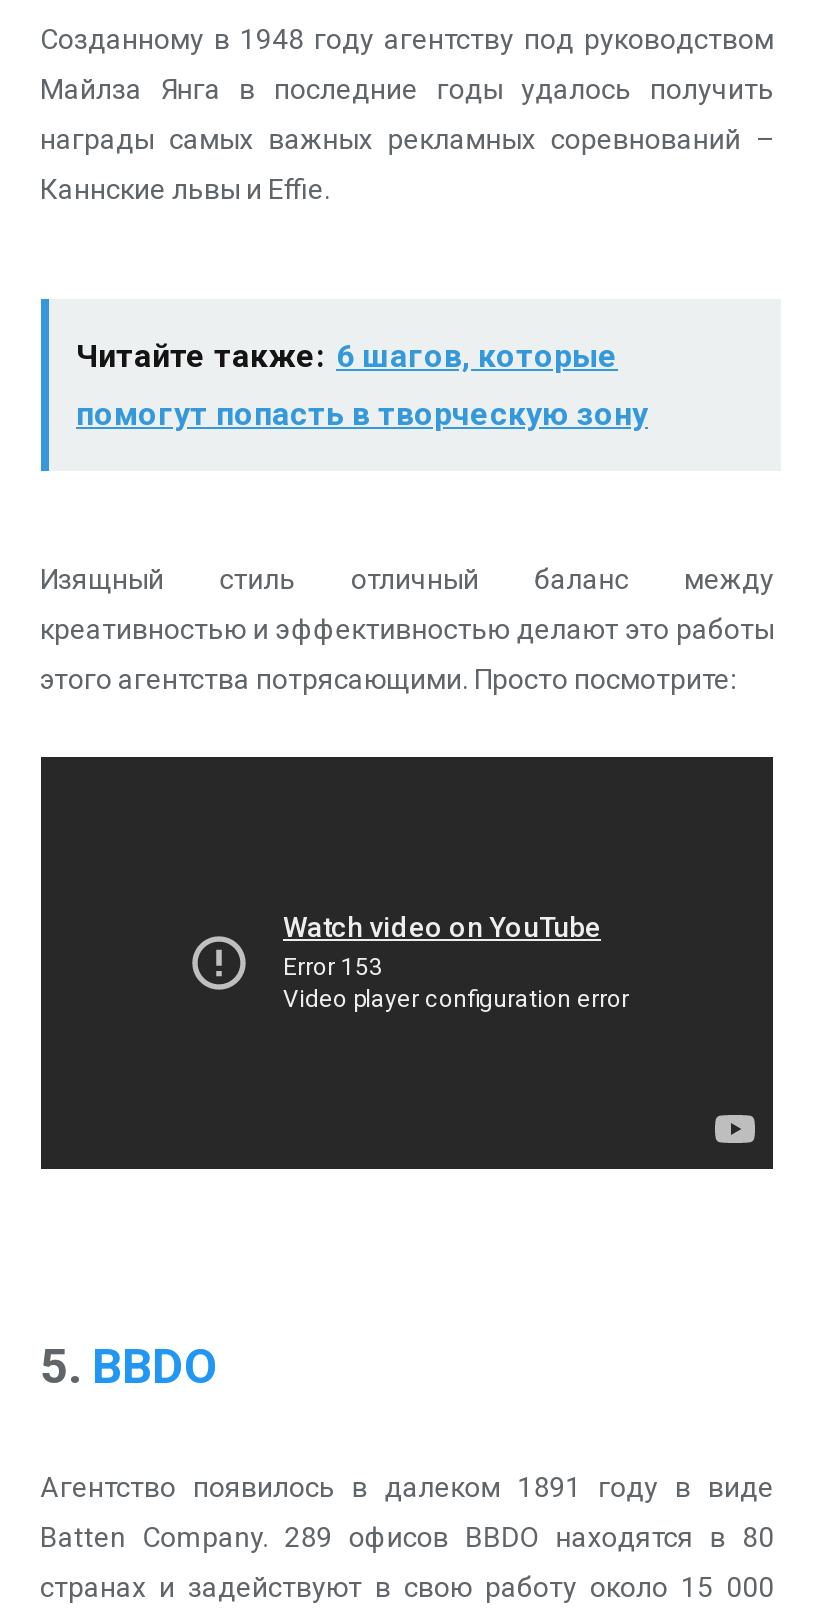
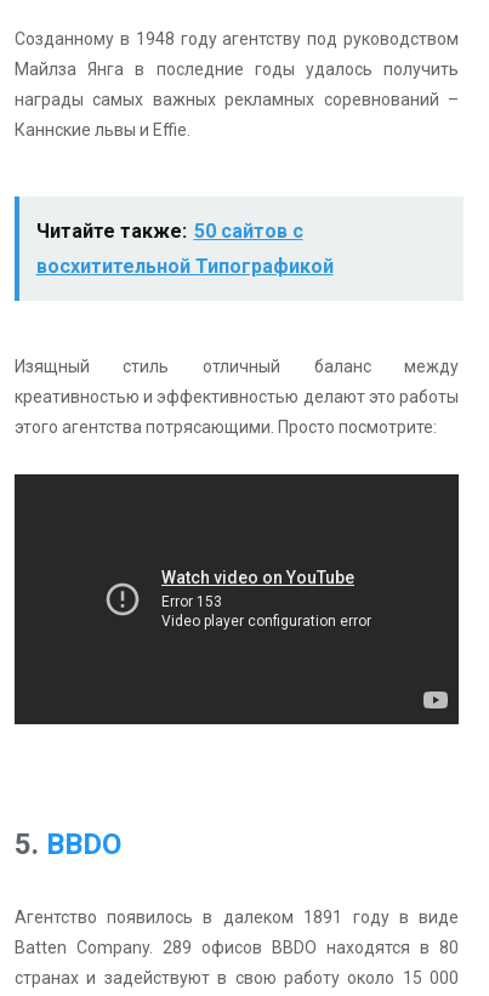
[76,337,618,375] Читайте также: 6 шагов, которые -> [36,219,303,243] Читайте также: 50 сайтов с
[76,395,648,433] помогут попасть в творческую зону -> [36,255,333,278] восхитительной Типографикой

